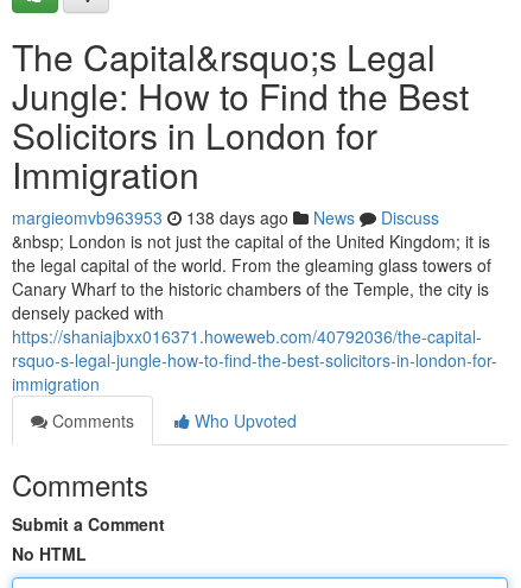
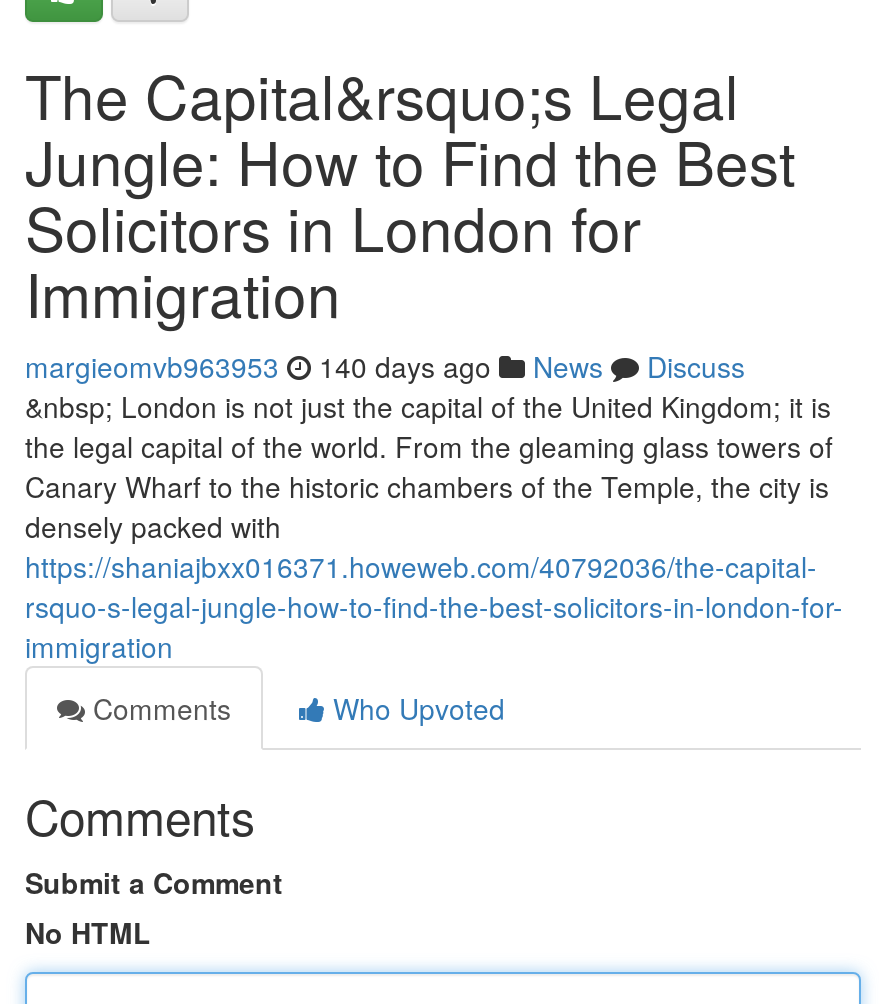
[12,206,439,229] margieomvb963953 138 days ago News Discuss -> [25,346,745,386] margieomvb963953 140 days ago News Discuss

